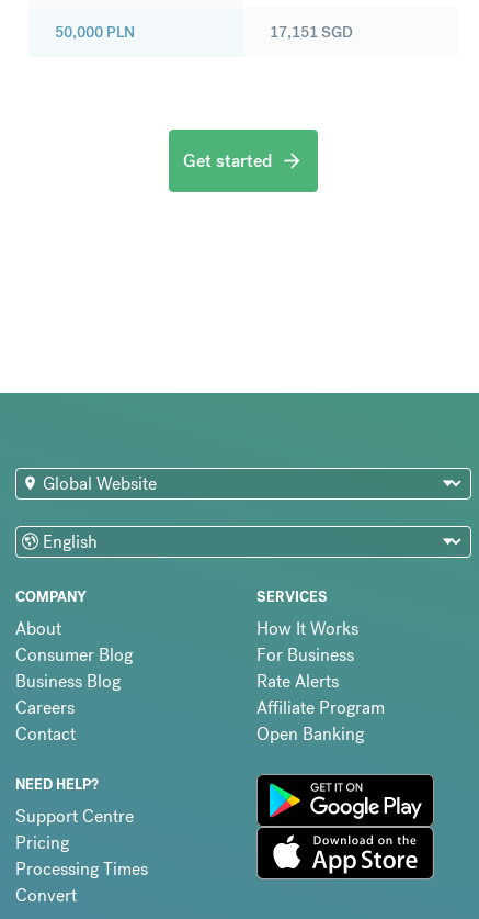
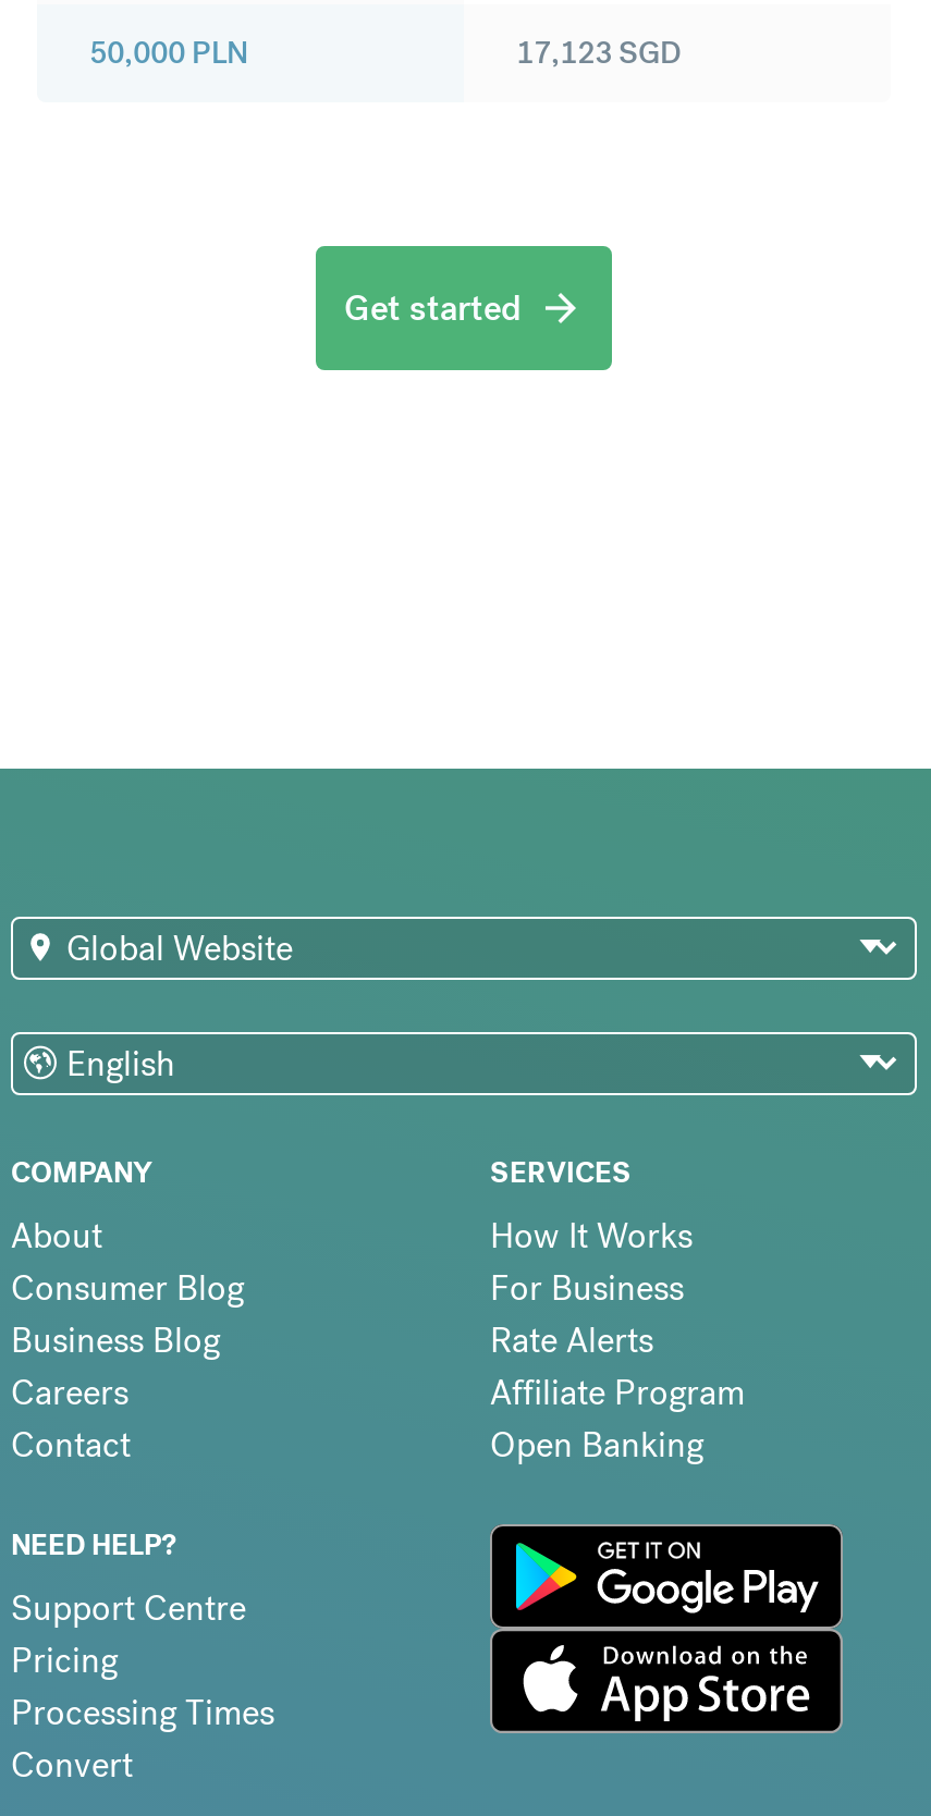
[270,22,353,42] 17,151 SGD -> [516,33,682,72] 17,123 SGD

